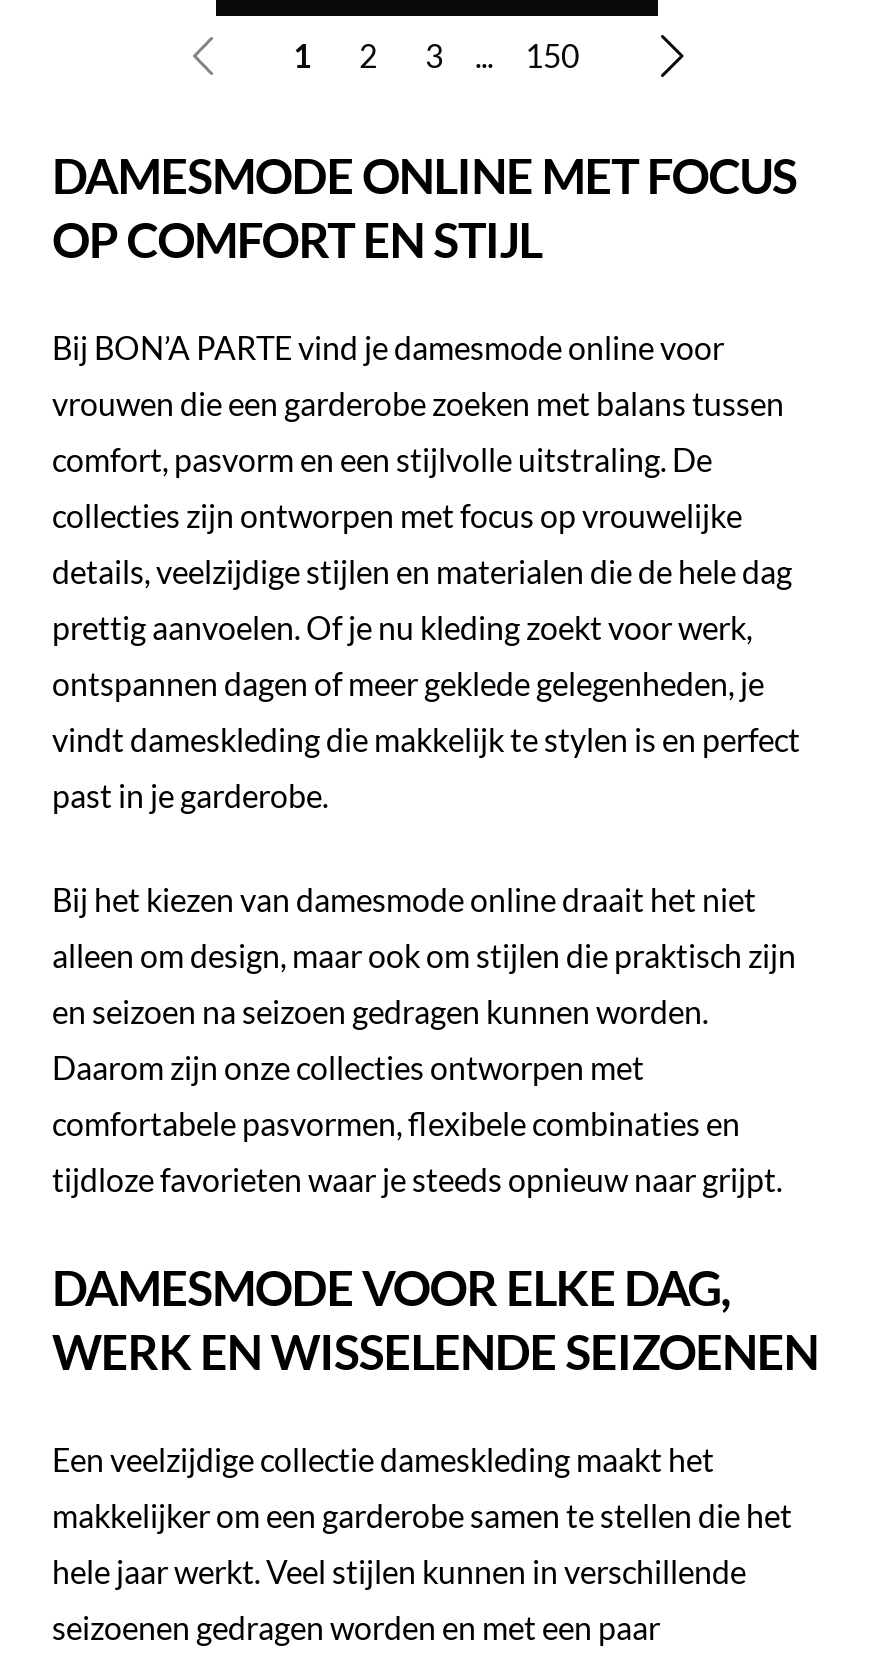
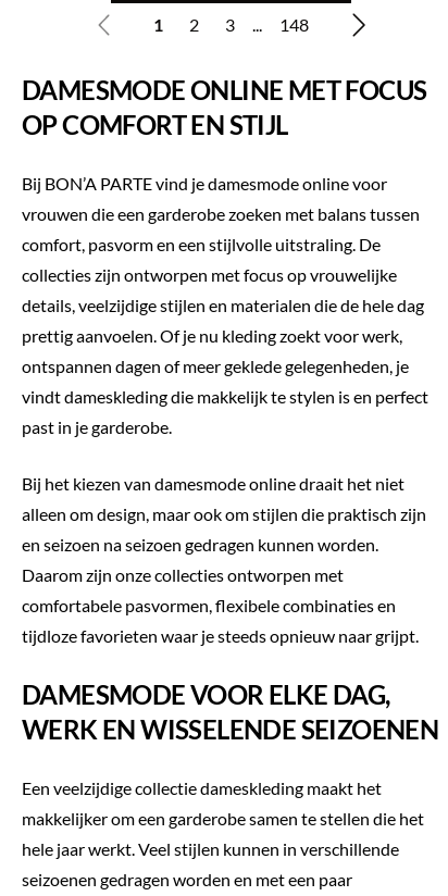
[525,36,579,74] 150 -> [279,14,308,35] 148

